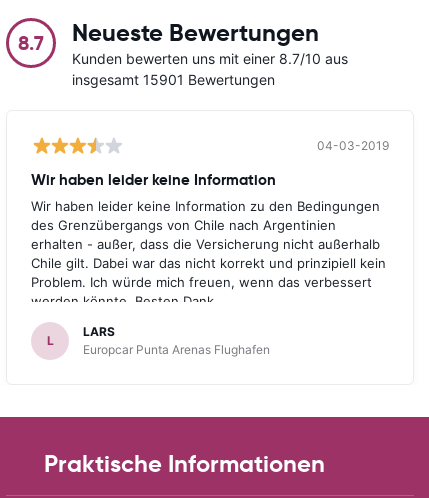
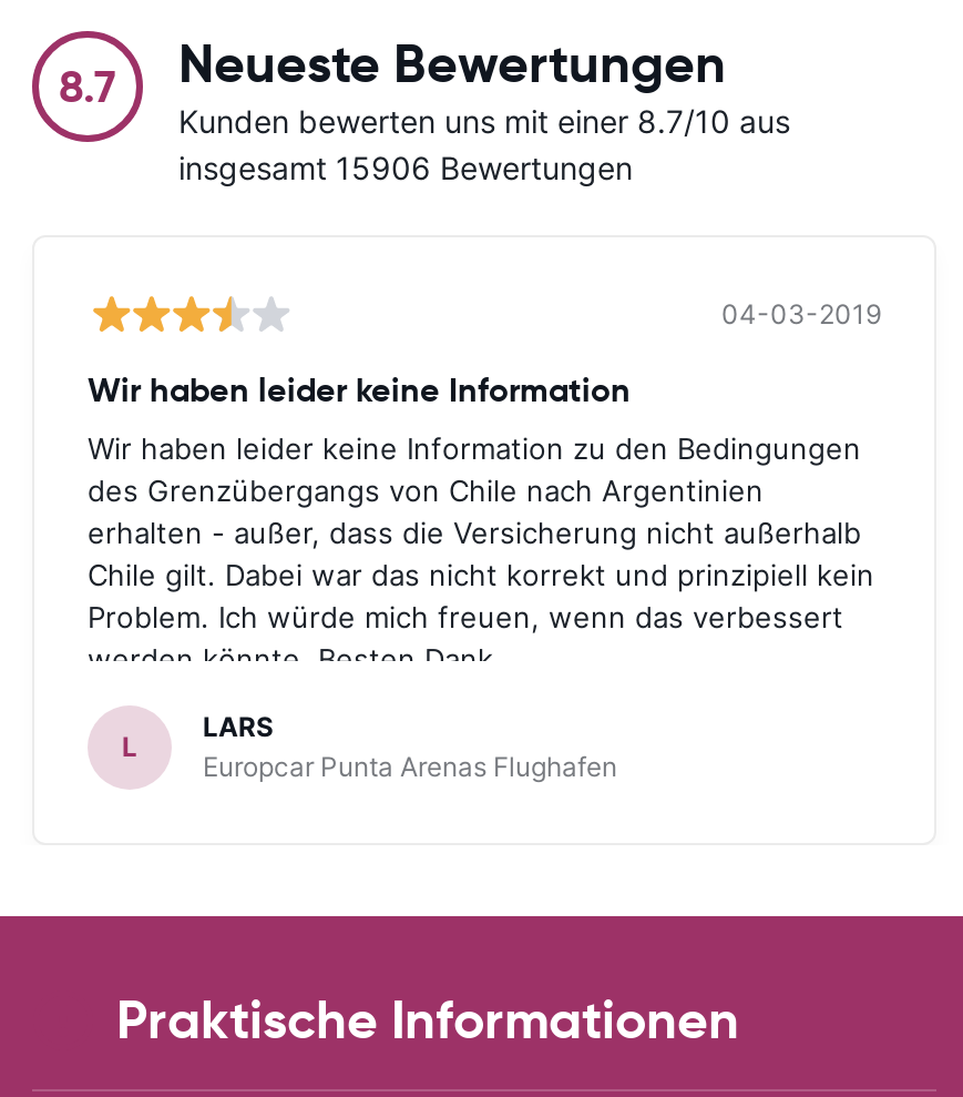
[72,71,275,88] insgesamt 15901 Bewertungen -> [178,148,633,186] insgesamt 15906 Bewertungen

